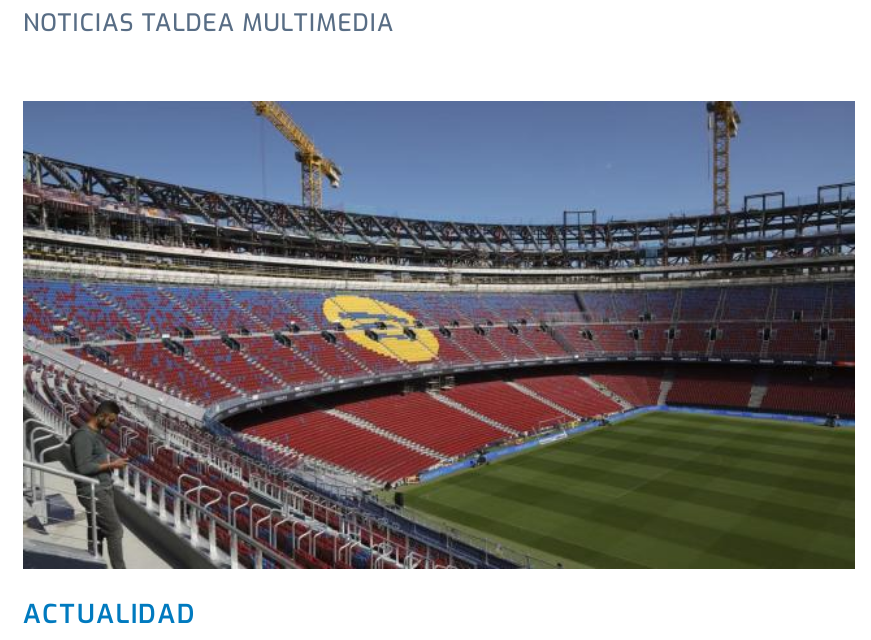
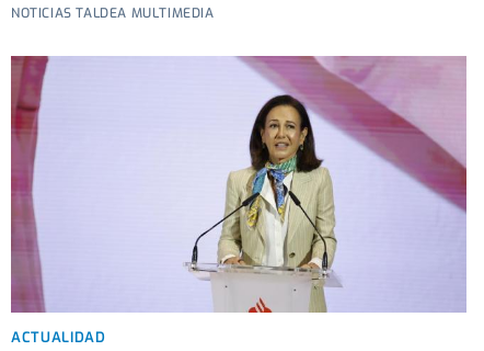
[21,98,857,572] [image] -> [10,55,468,314] [image]

